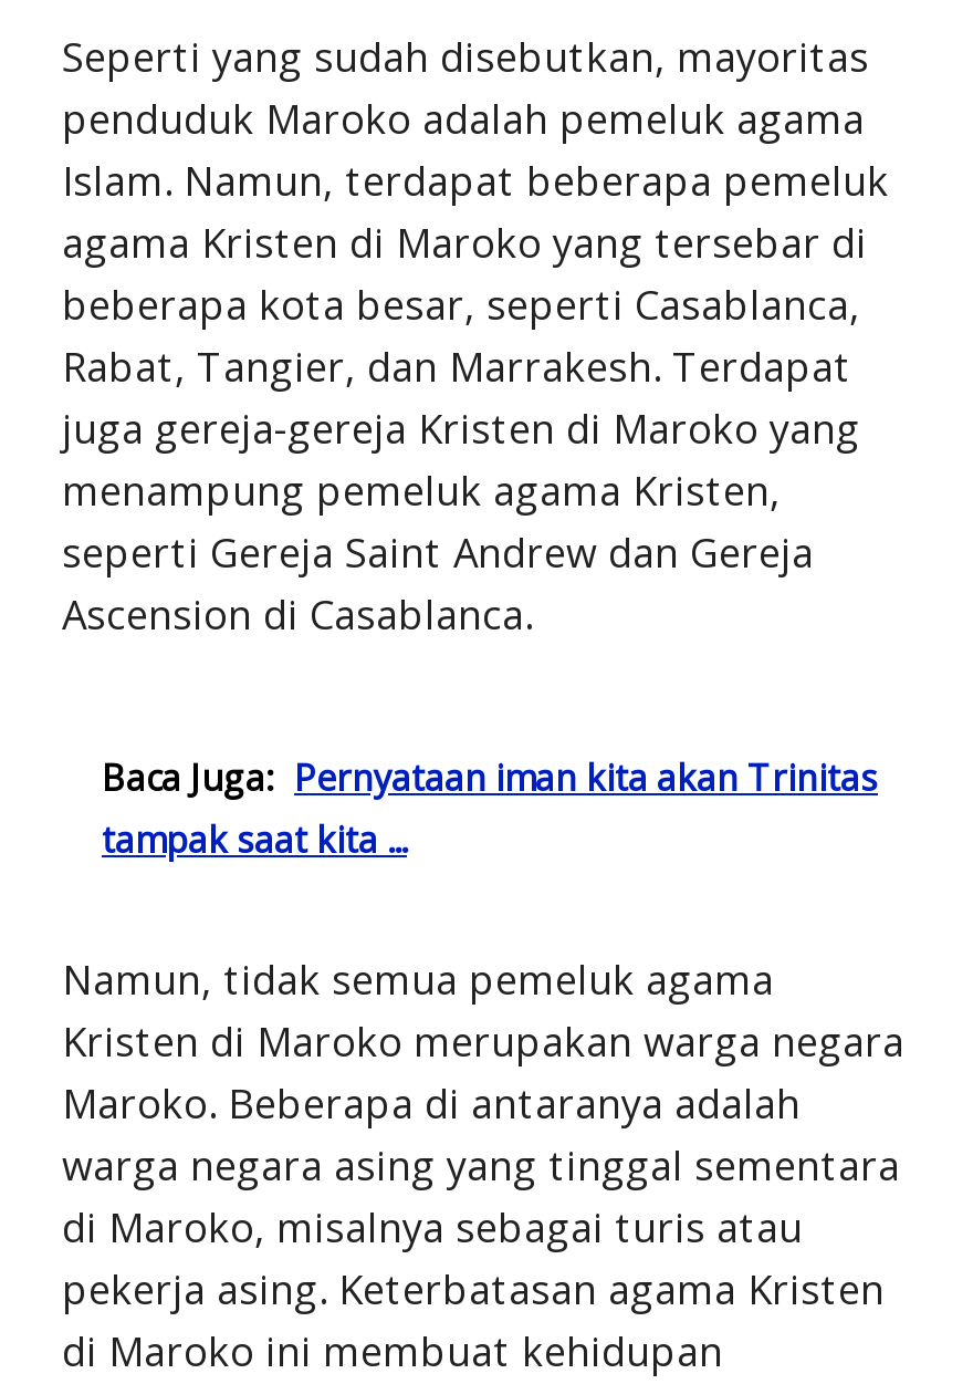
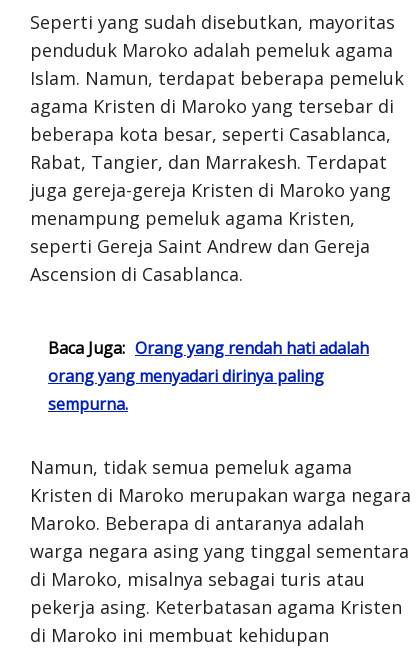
[102,753,878,863] Baca Juga: Pernyataan iman kita akan Trinitas | tampak saat kita ... -> [48,337,369,415] Baca Juga: Orang yang rendah hati adalah | orang yang menyadari dirinya paling | sempurna.

